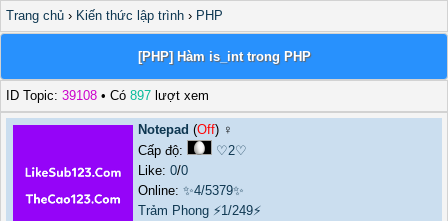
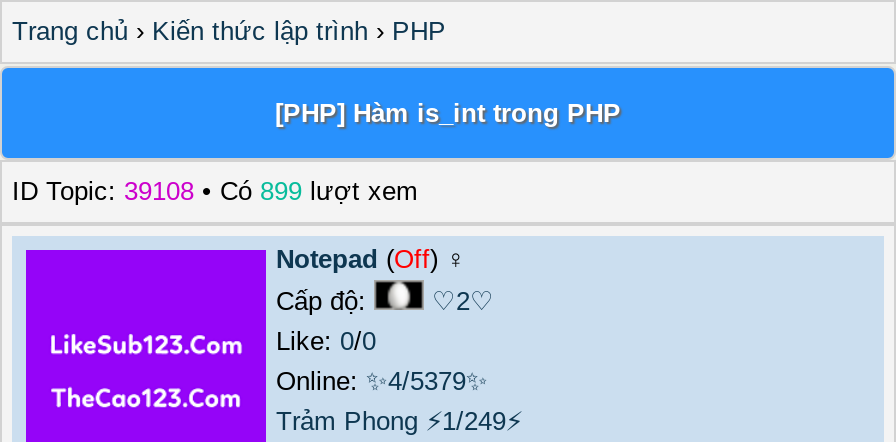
[6,88,209,103] ID Topic: 39108 • Có 897 lượt xem -> [12,177,418,207] ID Topic: 39108 • Có 899 lượt xem

